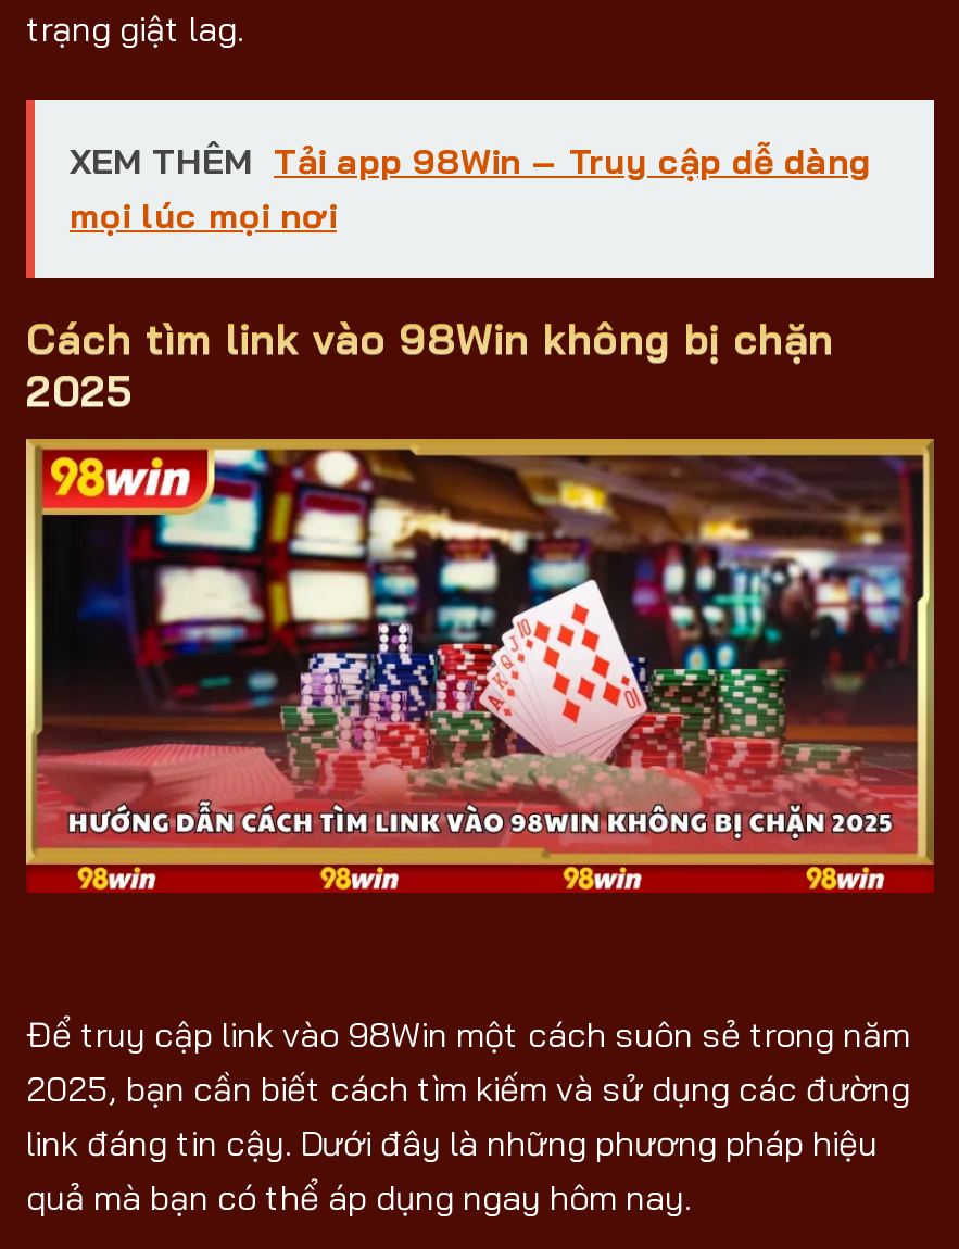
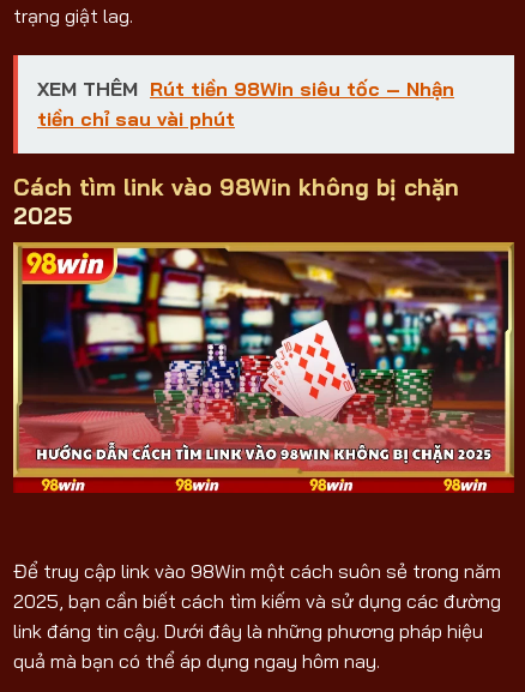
[70,140,871,238] XEM THÊM Tải app 98Win – Truy cập dễ dàng | mọi lúc mọi nơi -> [37,77,454,131] XEM THÊM Rút tiền 98Win siêu tốc – Nhận | tiền chỉ sau vài phút

